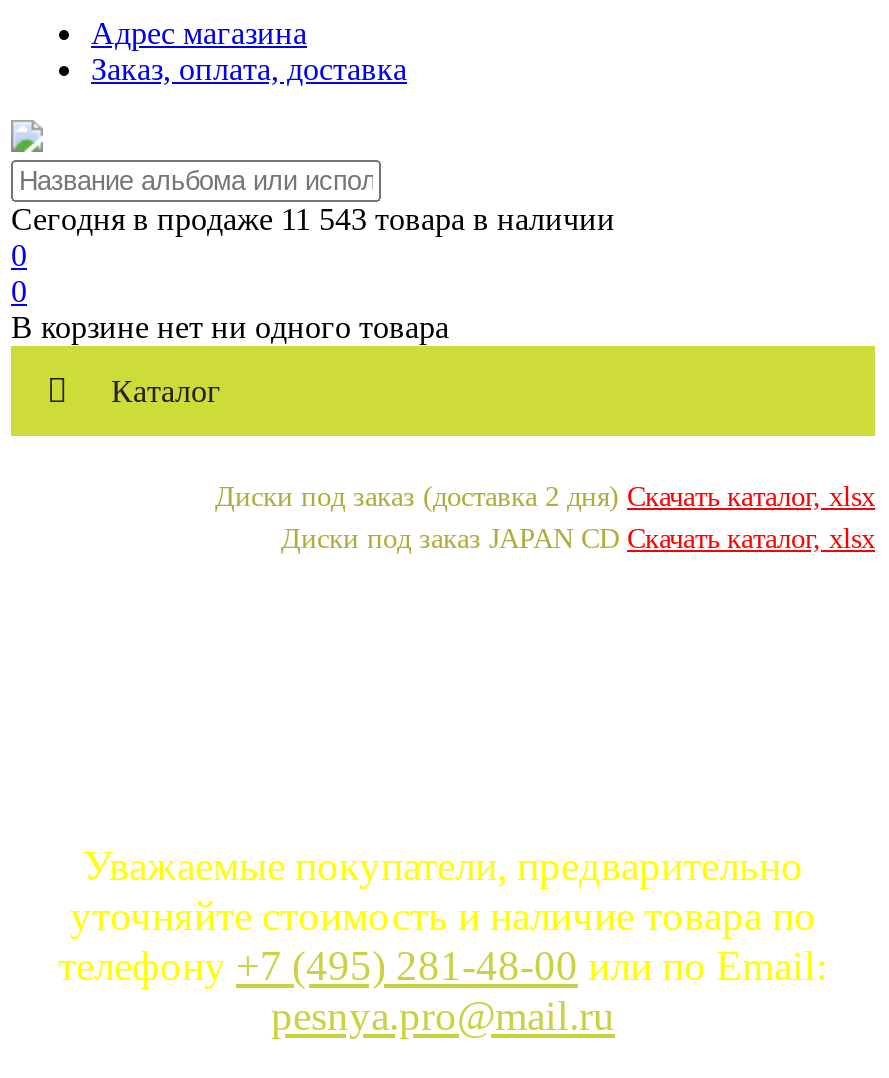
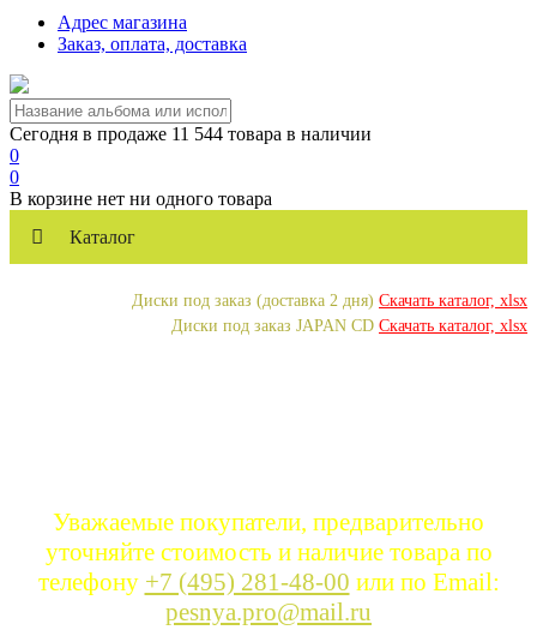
[11,203,615,237] Сегодня в продаже 11 543 товара в наличии -> [10,124,372,144] Сегодня в продаже 11 544 товара в наличии

